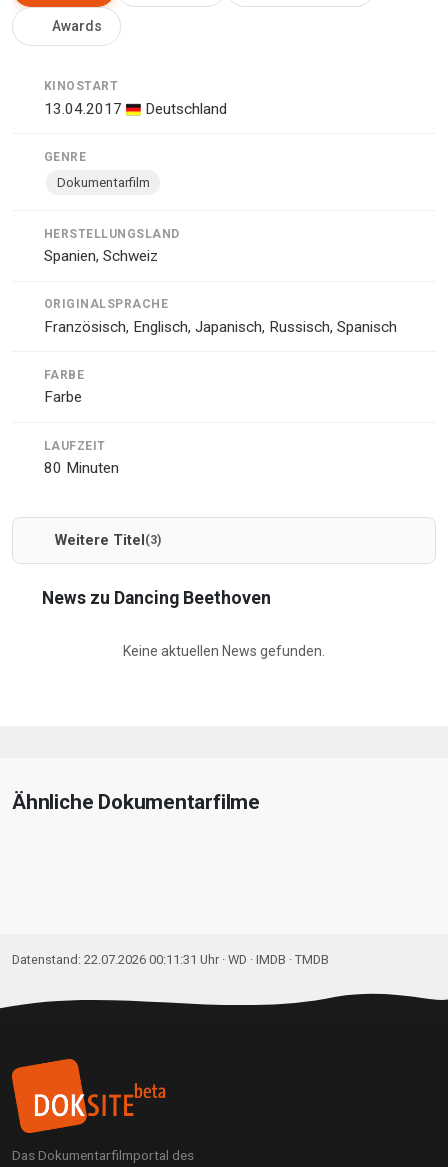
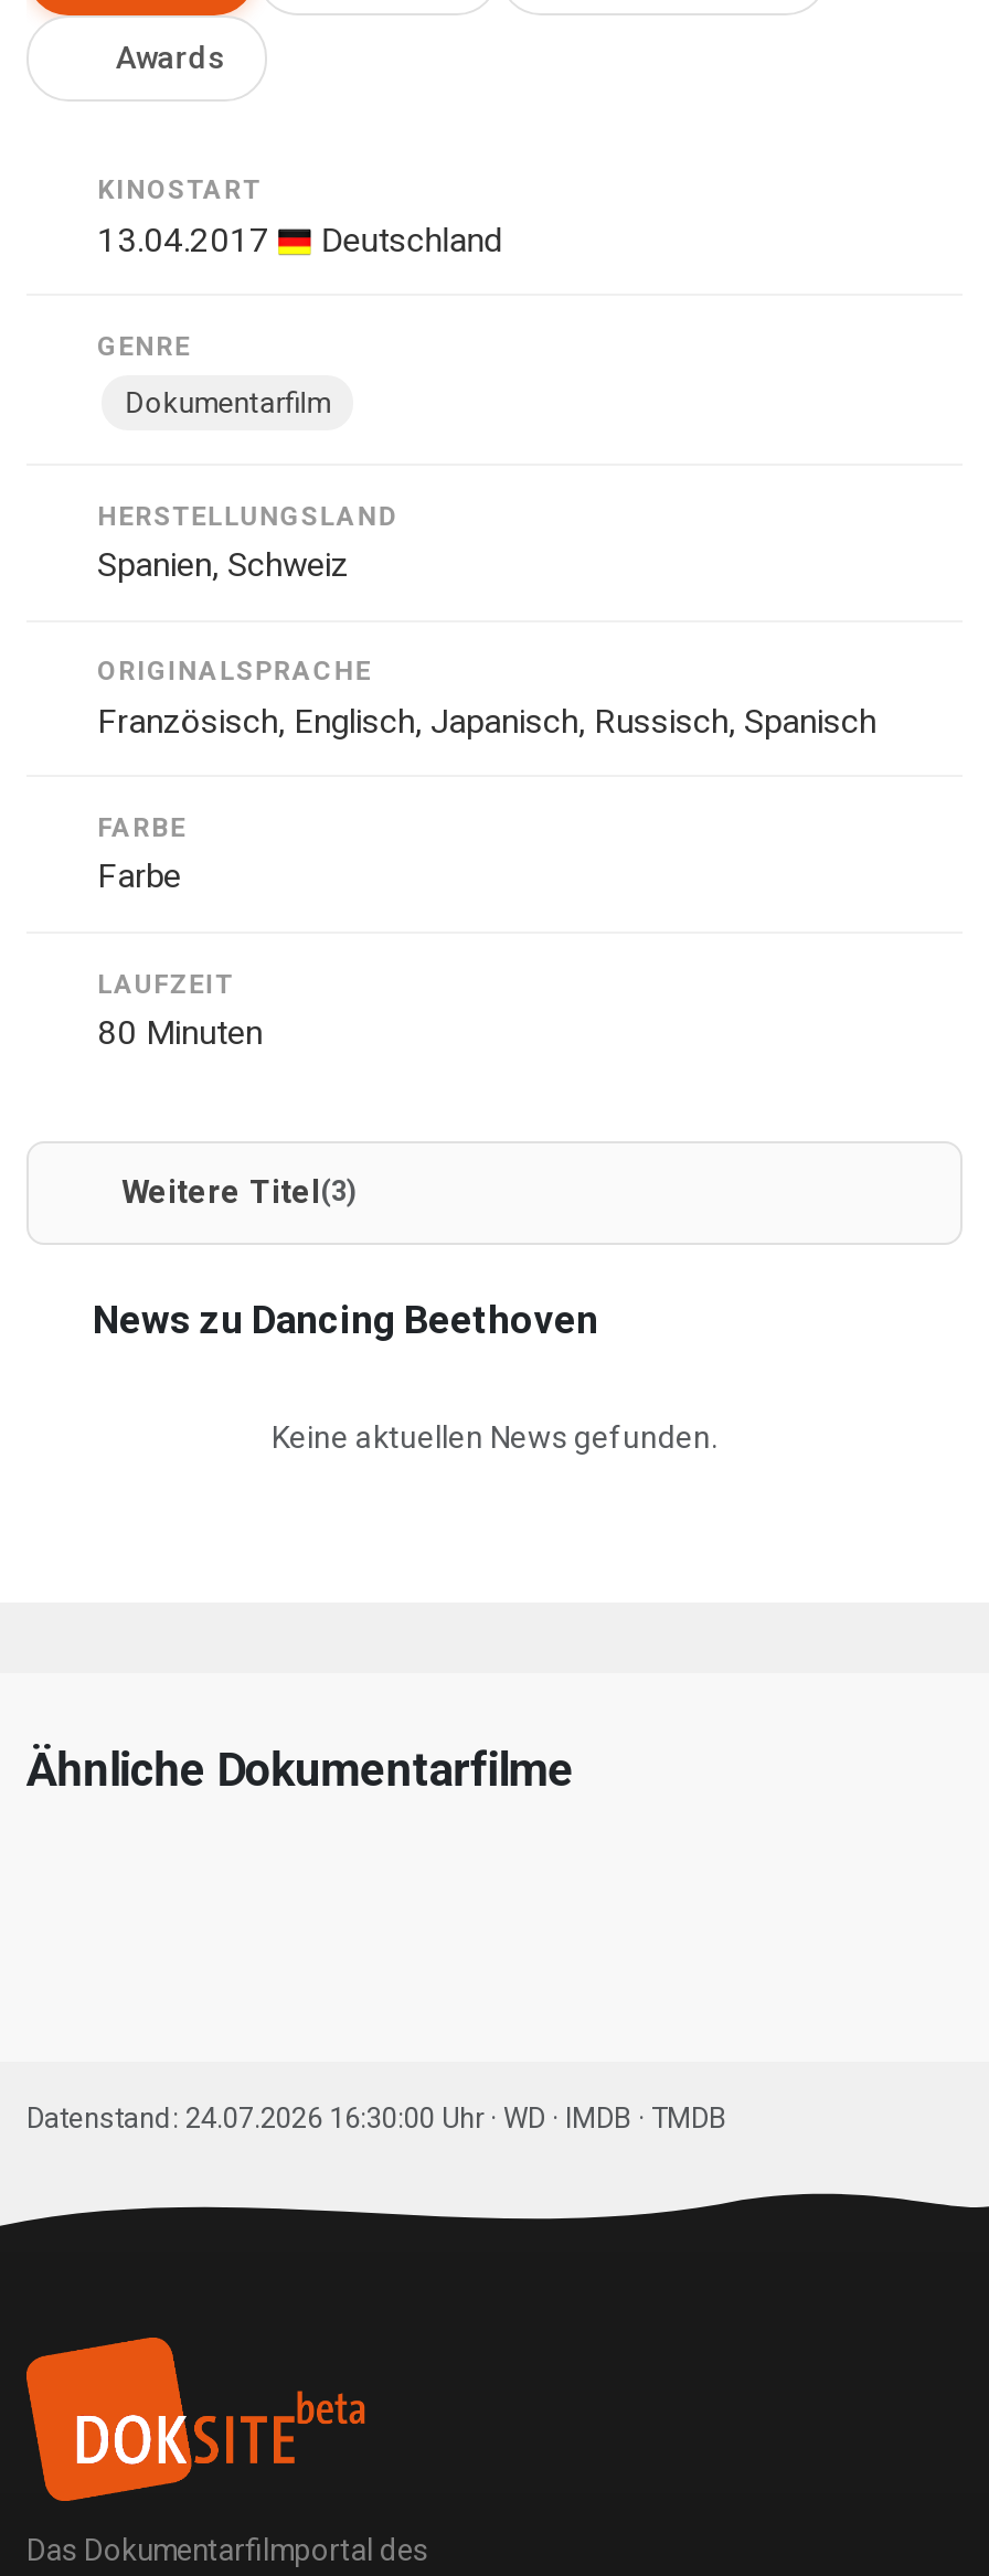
[12,951,329,966] Datenstand: 22.07.2026 00:11:31 Uhr · WD · IMDB · TMDB -> [26,2100,726,2133] Datenstand: 24.07.2026 16:30:00 Uhr · WD · IMDB · TMDB

